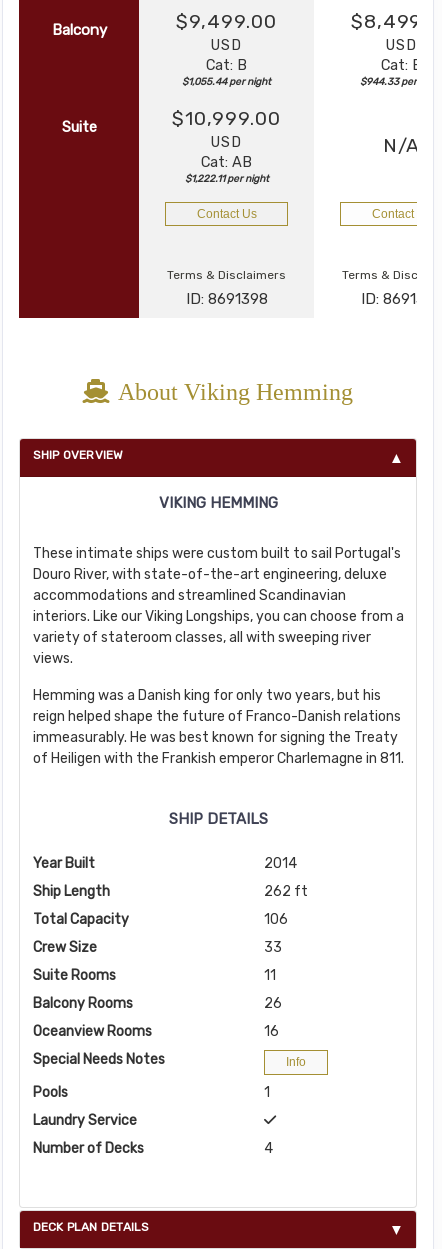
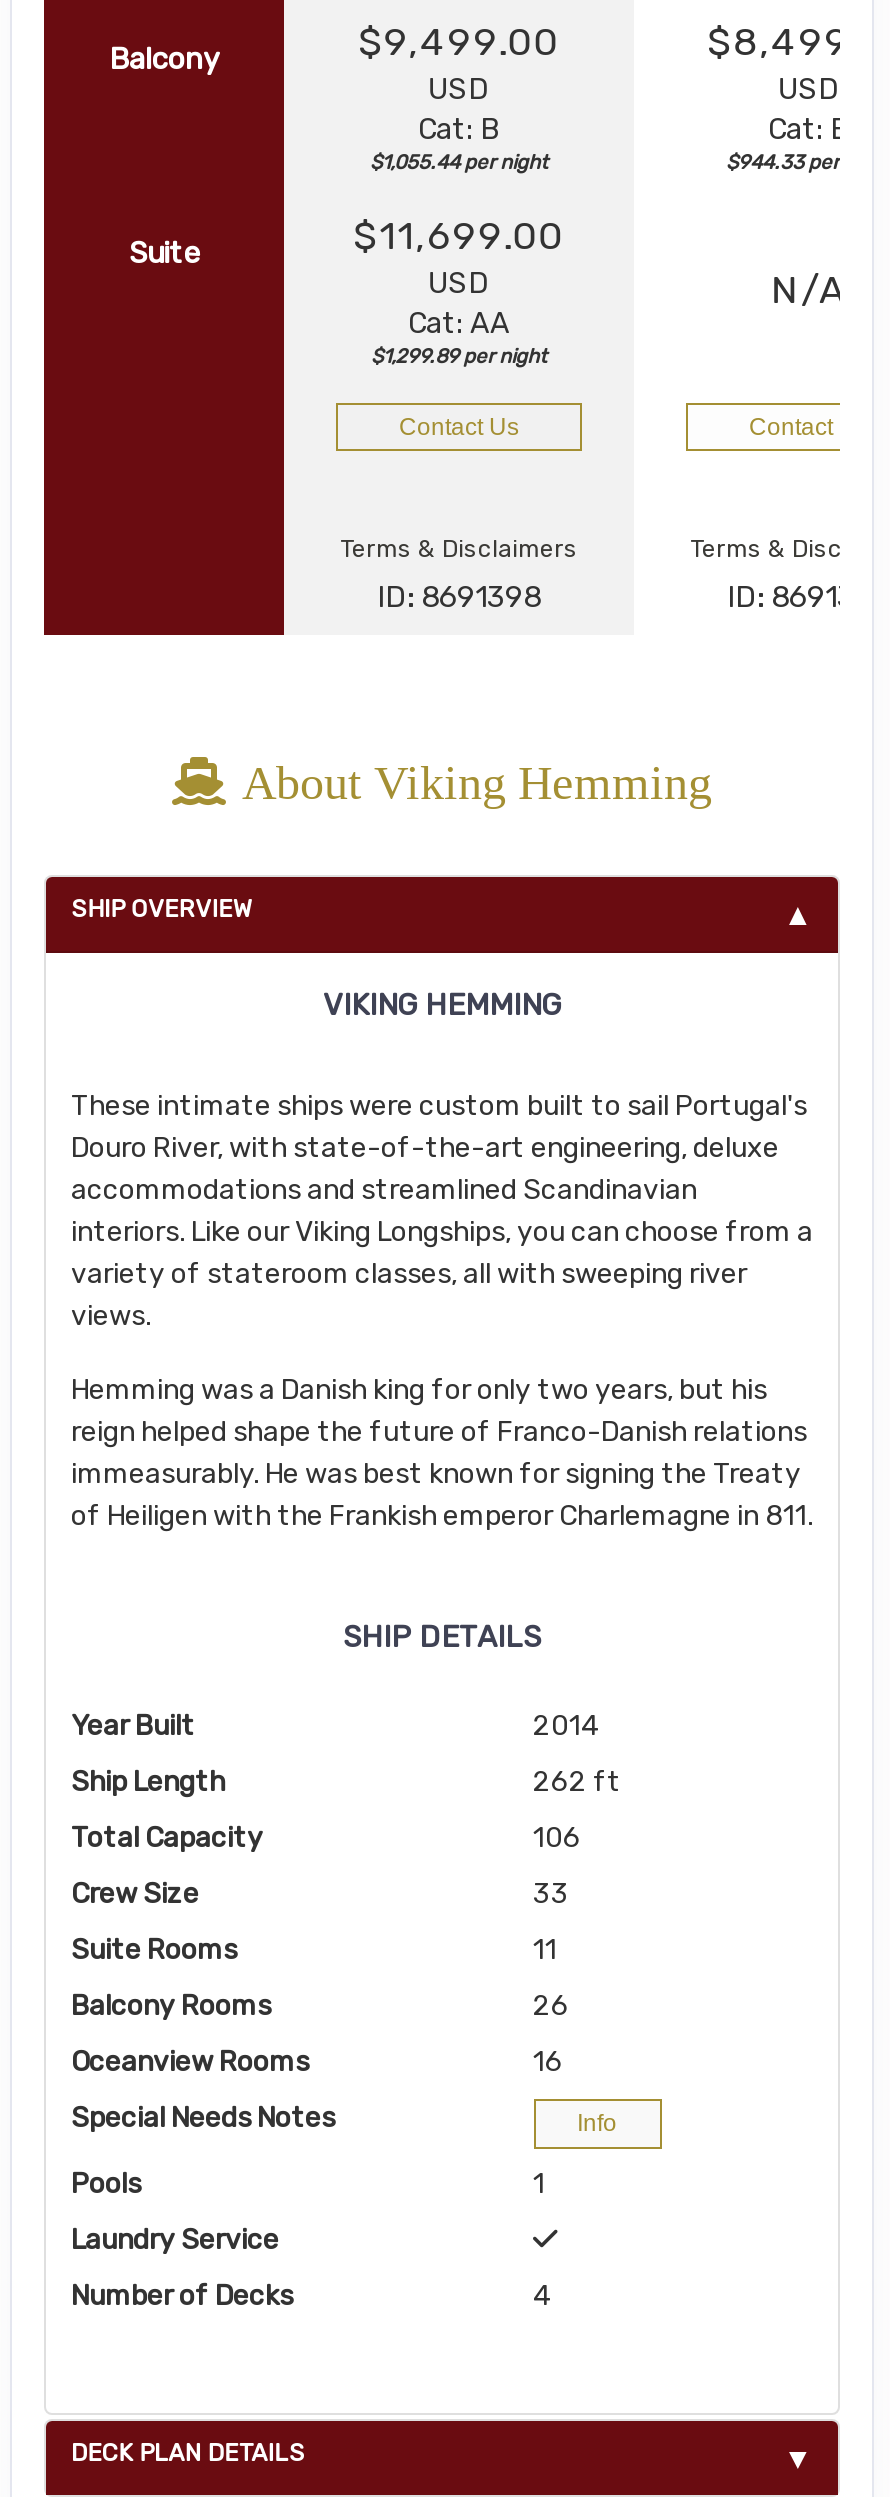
[172,107,281,130] $10,999.00 -> [353,213,564,259] $11,699.00
[201,153,252,171] Cat: AB -> [408,305,510,341] Cat: AA
[184,173,268,185] $1,222.11 per night -> [371,345,547,369] $1,299.89 per night

